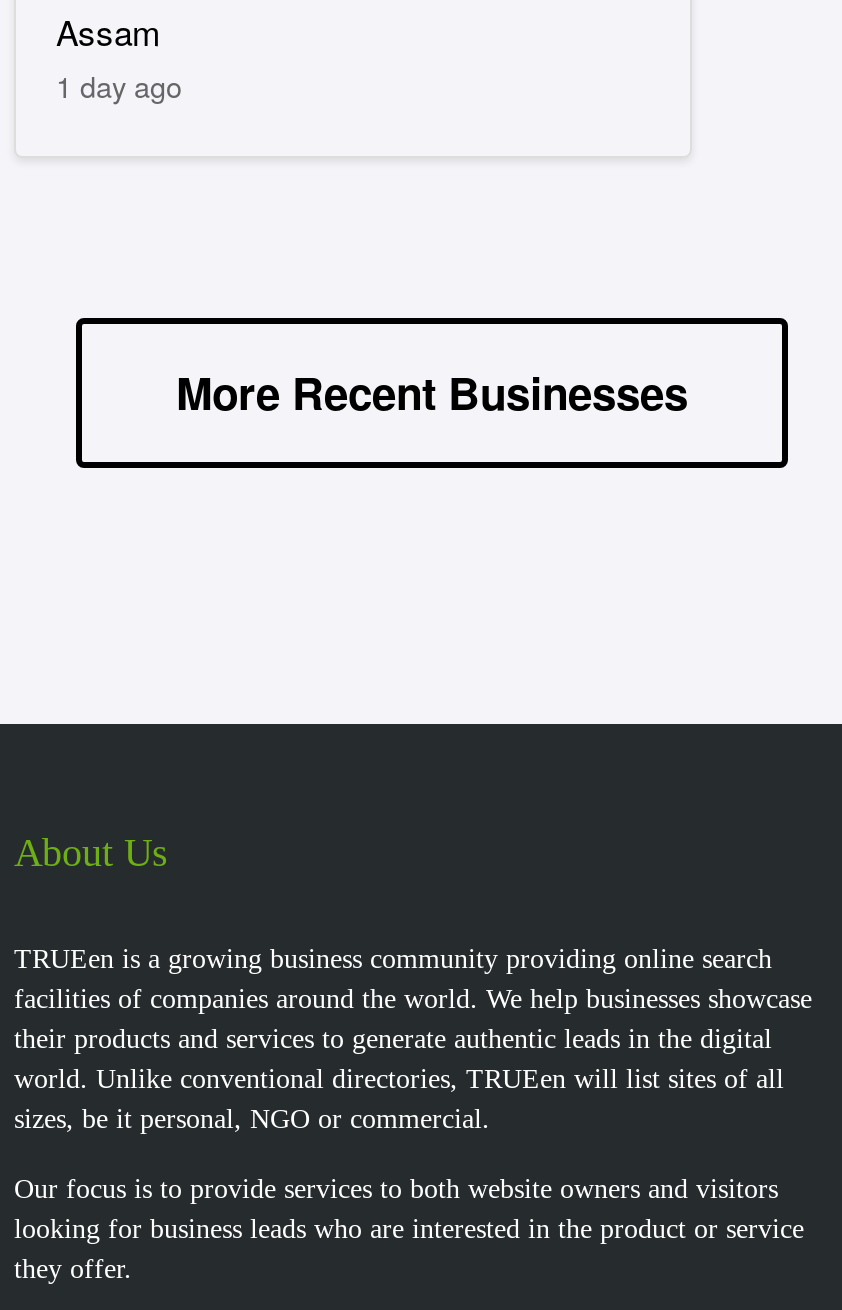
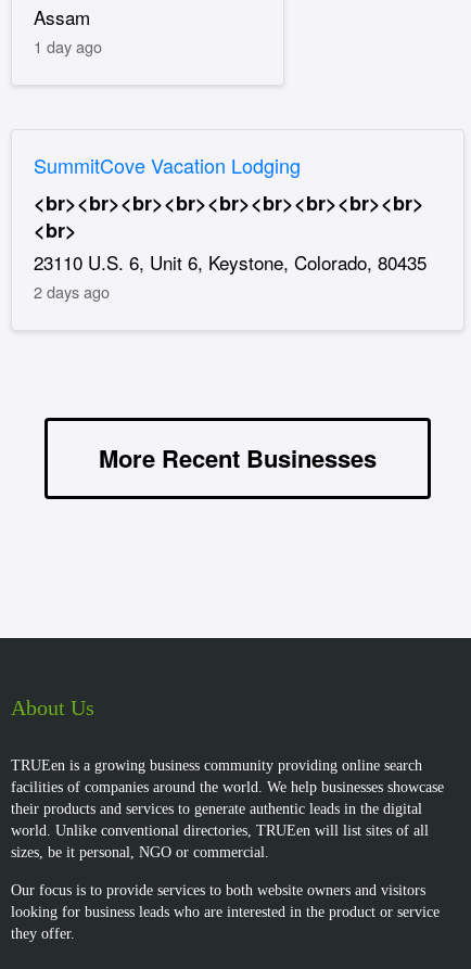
none -> [34,150,427,302] SummitCove Vacation Lodging | <br><br><br><br><br><br><br><br><br> | <br> | 23110 U.S. 6, Unit 6, Keystone, Colorado, 80435 | 2 days ago

